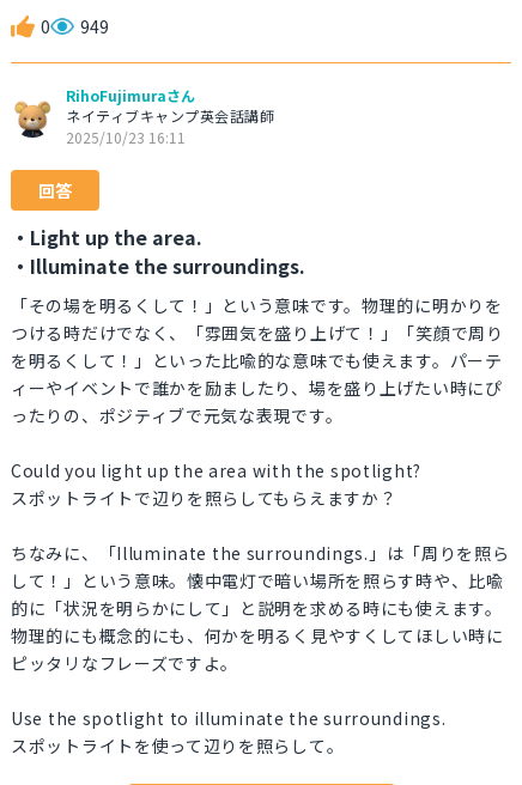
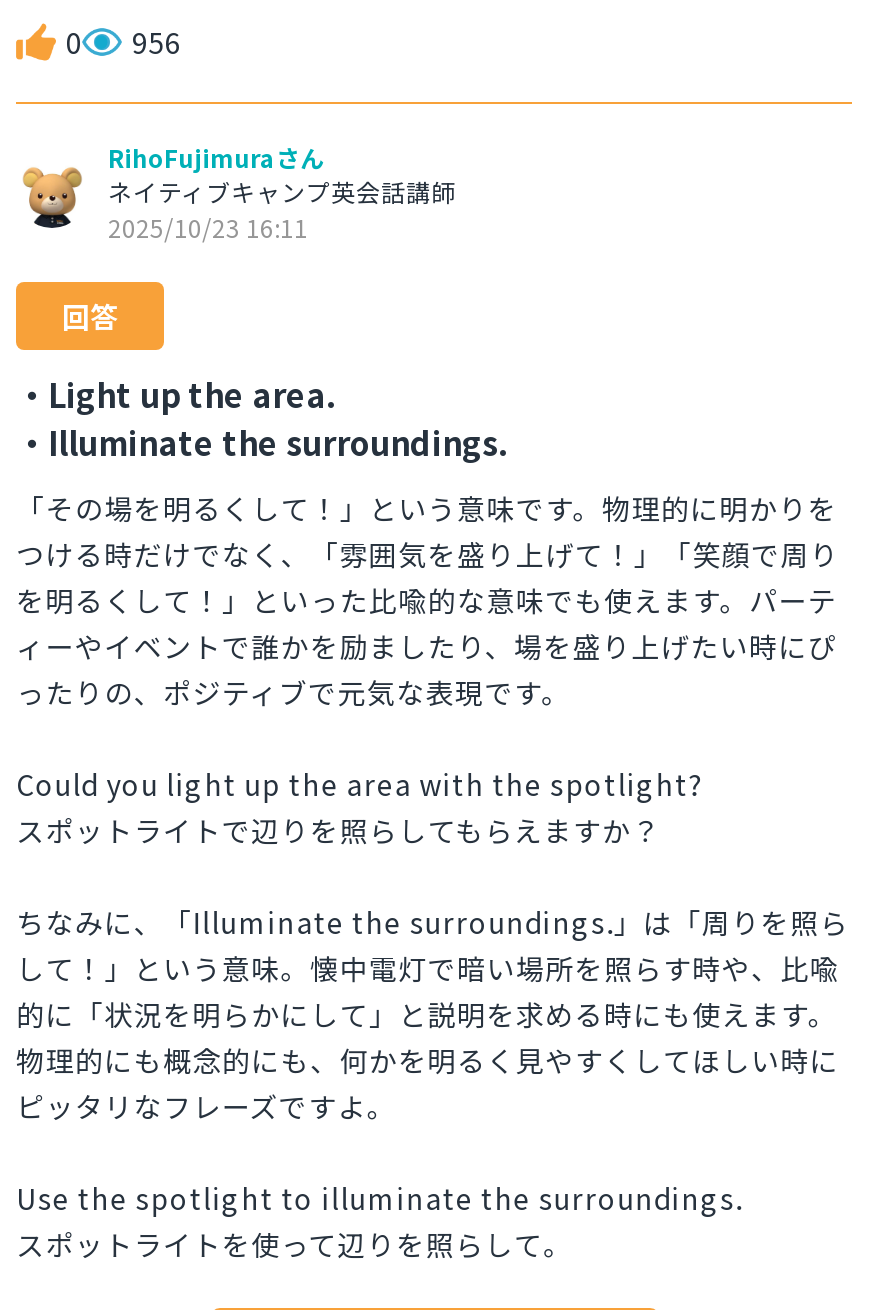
[41,15,109,39] 0 949 -> [66,23,180,63] 0 956

